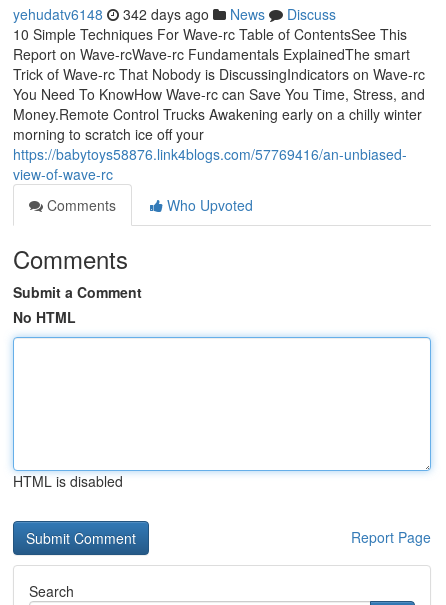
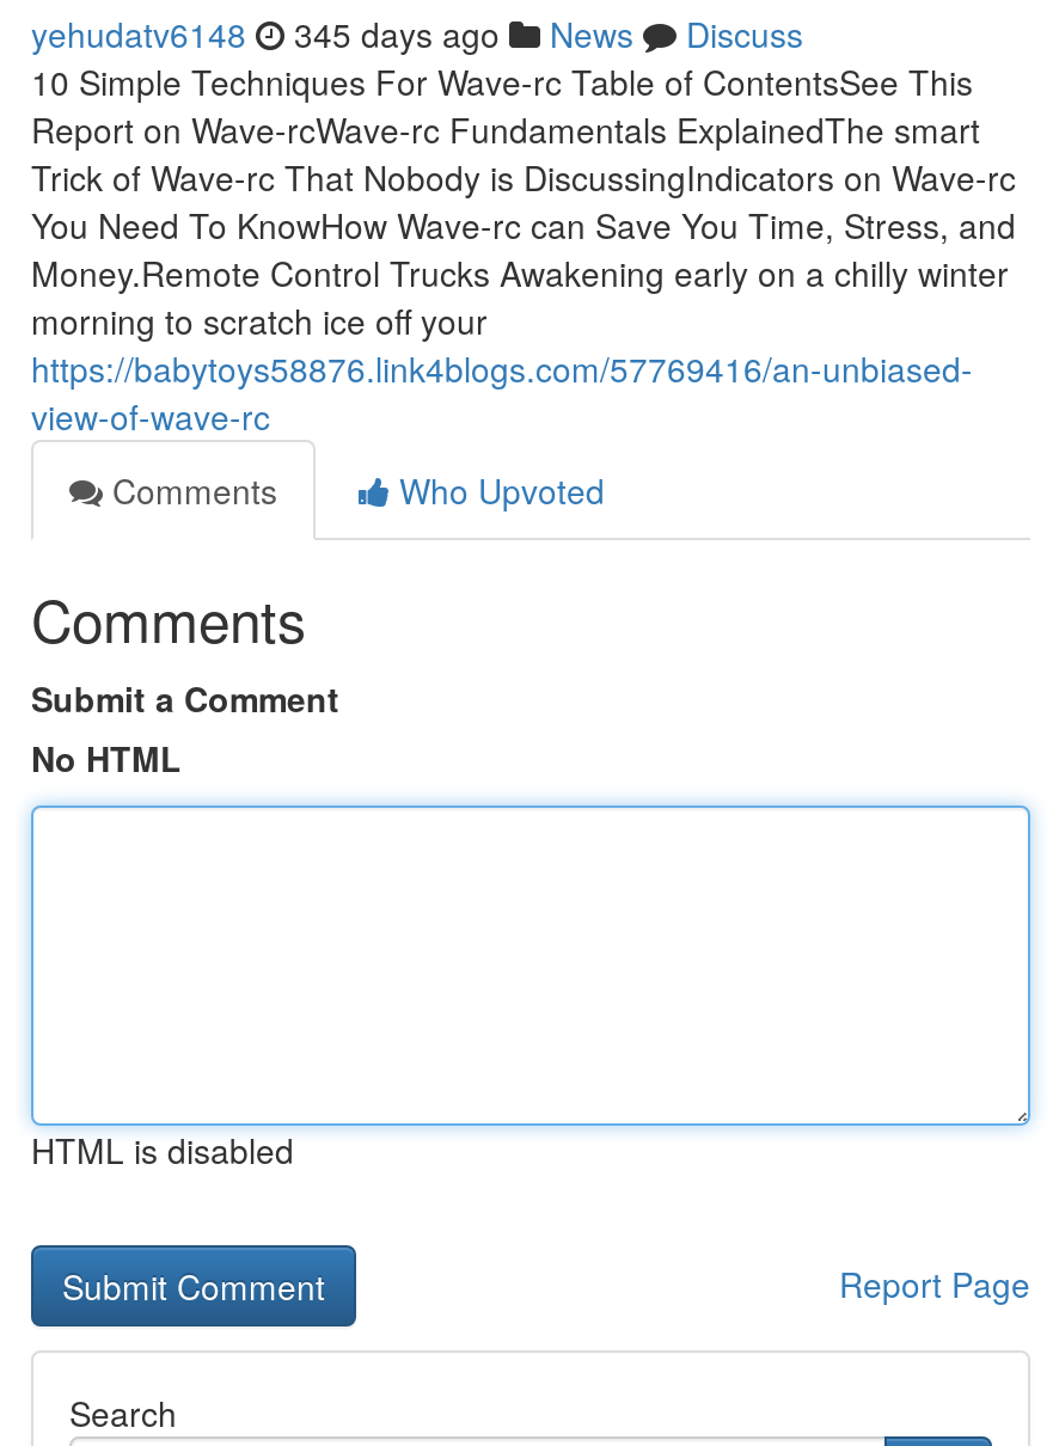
[13,4,336,24] yehudatv6148 342 days ago News Discuss -> [31,10,803,57] yehudatv6148 345 days ago News Discuss

